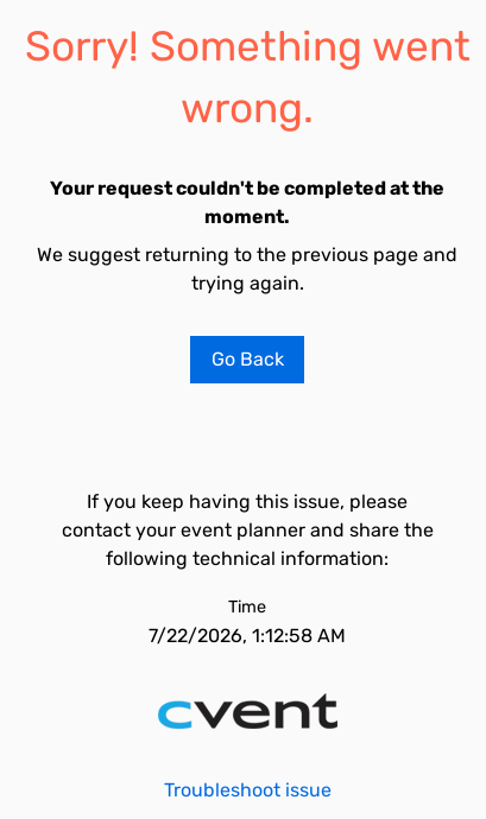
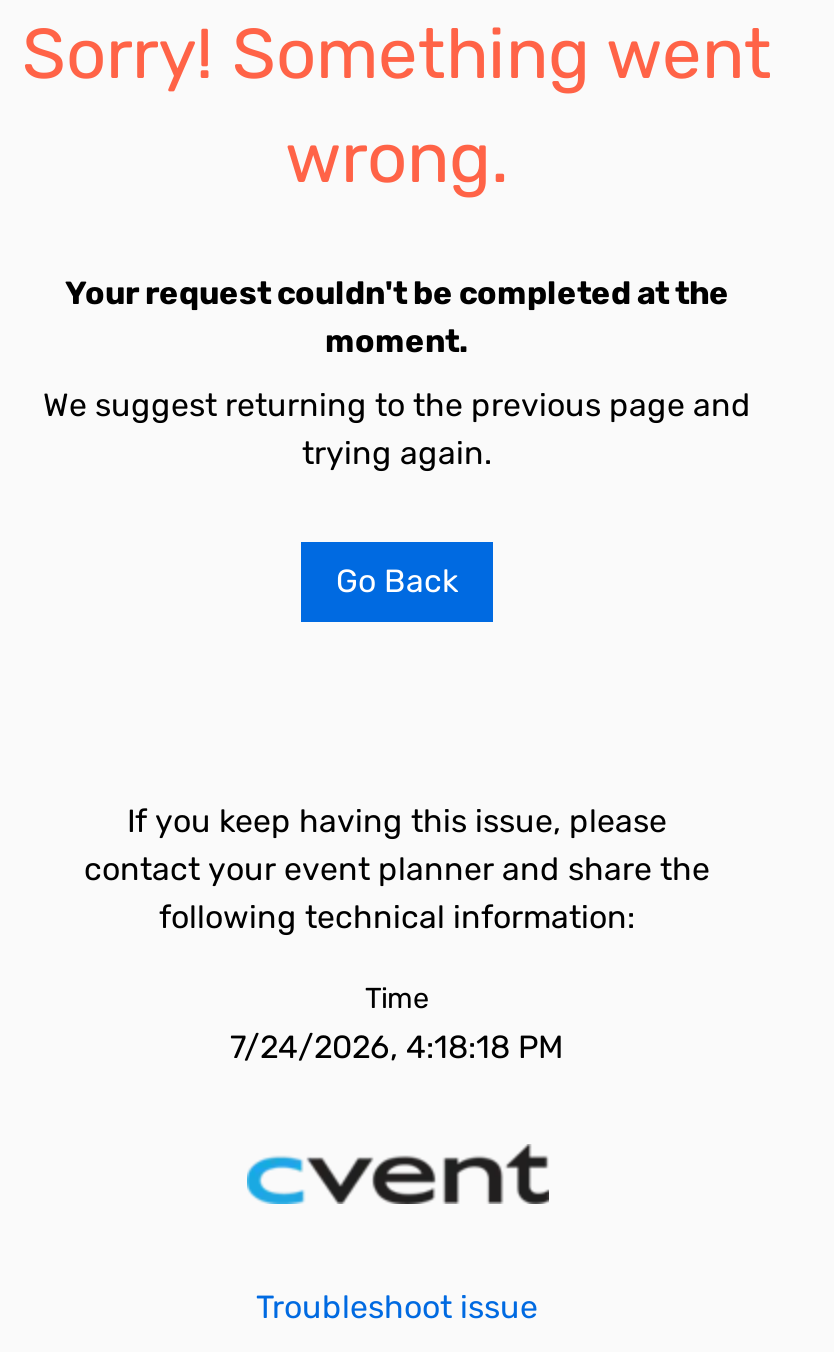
[149,624,346,647] 7/22/2026, 1:12:58 AM -> [230,1028,564,1066] 7/24/2026, 4:18:18 PM

